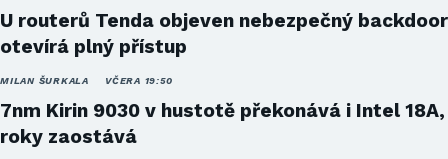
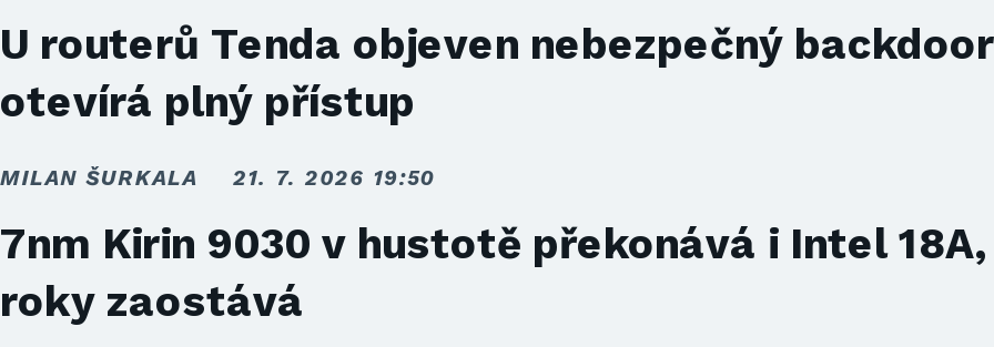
[0,75,172,86] MILAN ŠURKALA VČERA 19:50 -> [0,164,435,189] MILAN ŠURKALA 21. 7. 2026 19:50

